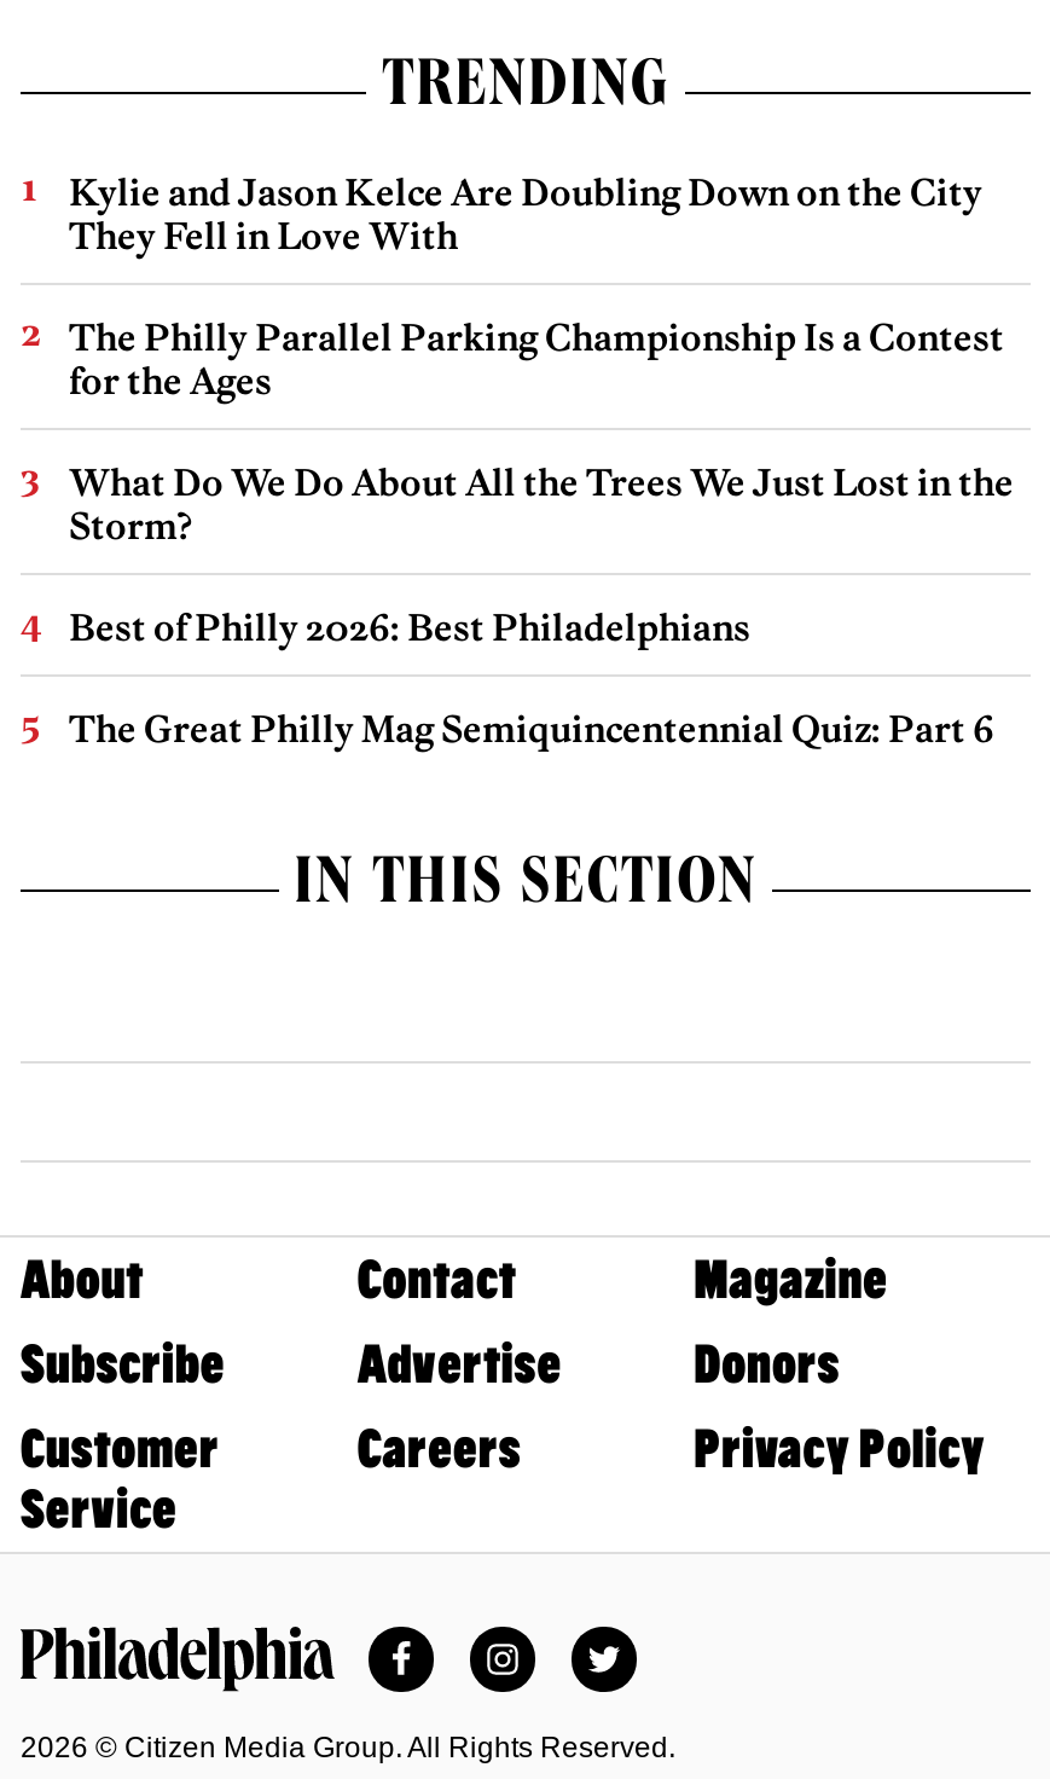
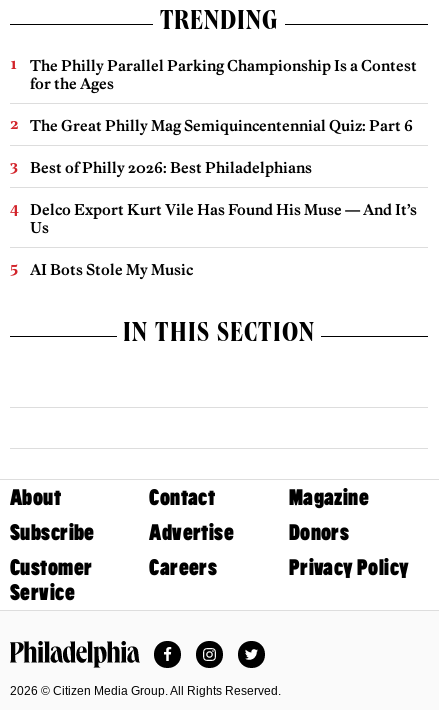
[69,168,982,257] Kylie and Jason Kelce Are Doubling Down on the City | They Fell in Love With -> none
moved [69,313,1004,402] -> [30,55,417,92]: The Philly Parallel Parking Championship Is a Contest | for the Ages
[69,458,1014,547] What Do We Do About All the Trees We Just Lost in the | Storm? -> none
moved [69,603,750,649] -> [30,157,312,176]: Best of Philly 2026: Best Philadelphians
moved [69,705,994,751] -> [30,115,413,134]: The Great Philly Mag Semiquincentennial Quiz: Part 6
none -> [30,199,417,278] Delco Export Kurt Vile Has Found His Muse — And It’s | Us | AI Bots Stole My Music

